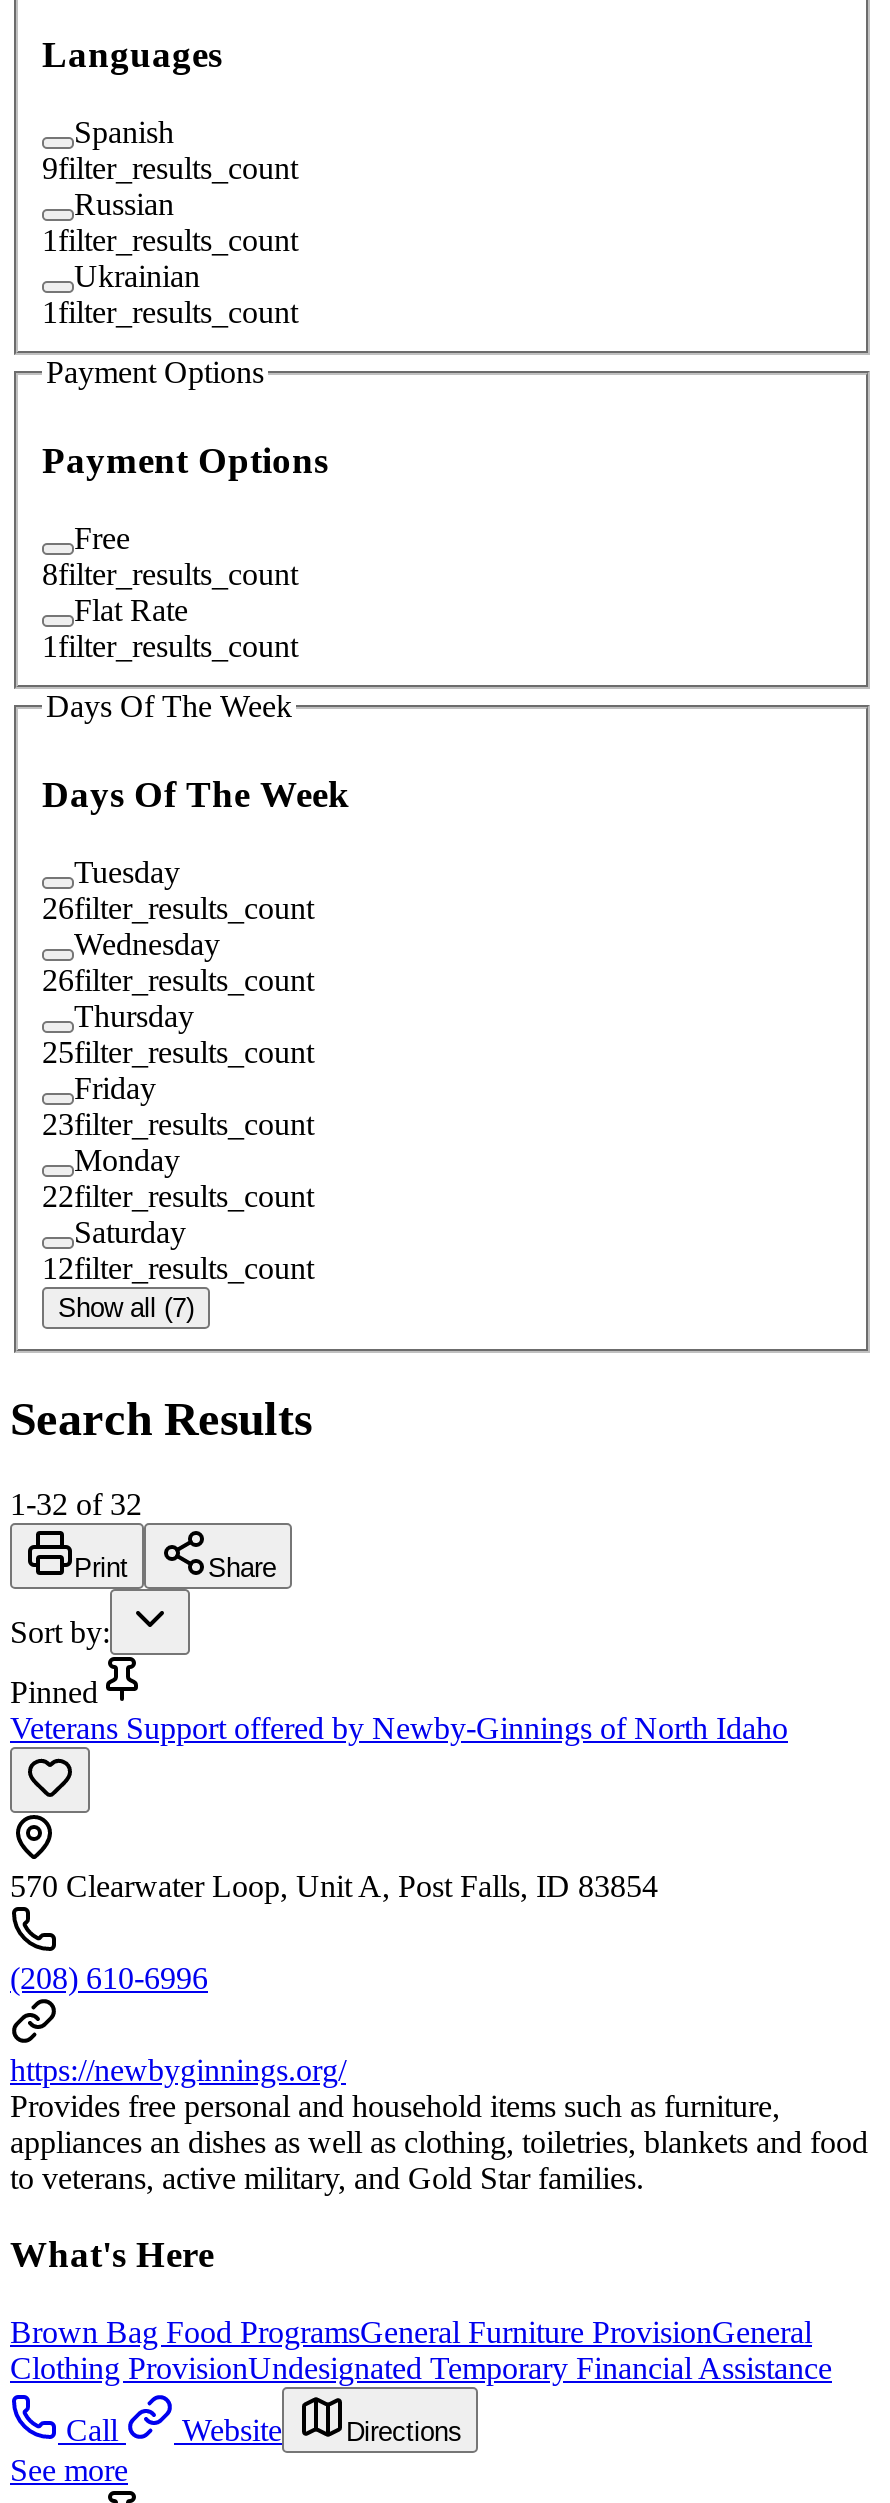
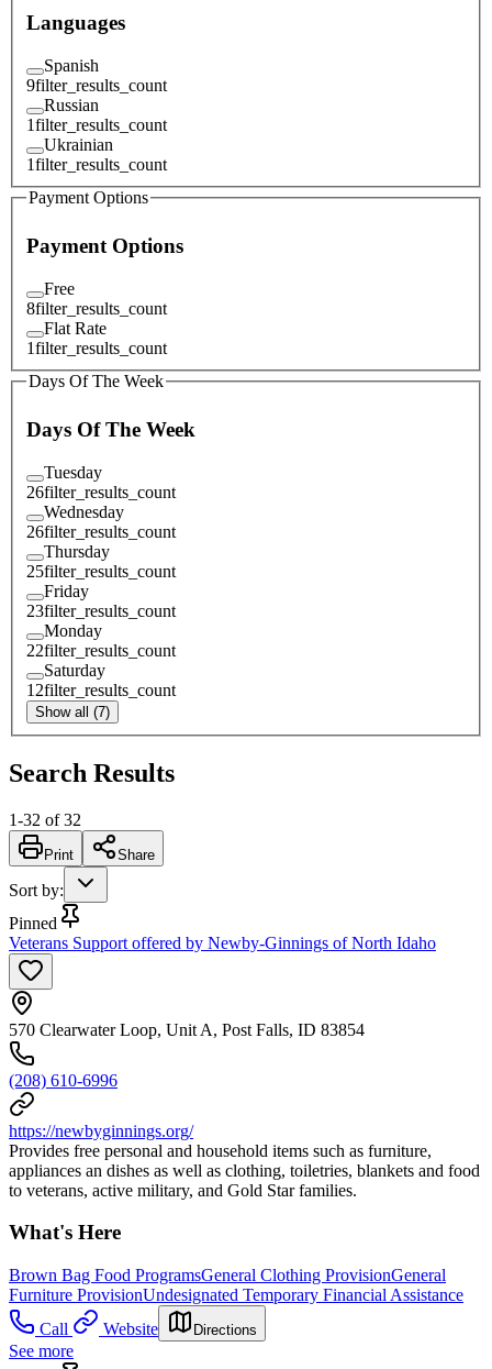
[10,2315,812,2349] Brown Bag Food ProgramsGeneral Furniture ProvisionGeneral -> [9,1266,446,1284] Brown Bag Food ProgramsGeneral Clothing ProvisionGeneral
[10,2351,832,2385] Clothing ProvisionUndesignated Temporary Financial Assistance -> [9,1286,463,1304] Furniture ProvisionUndesignated Temporary Financial Assistance

